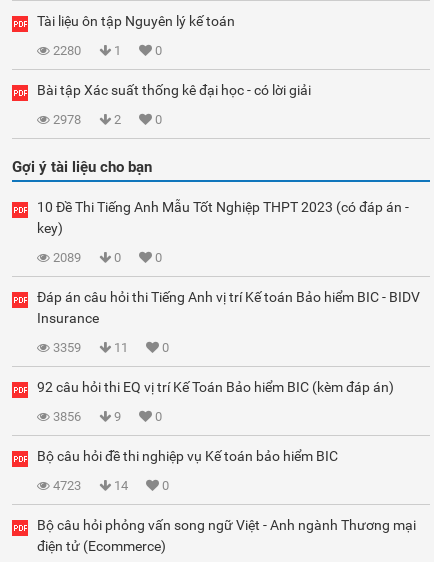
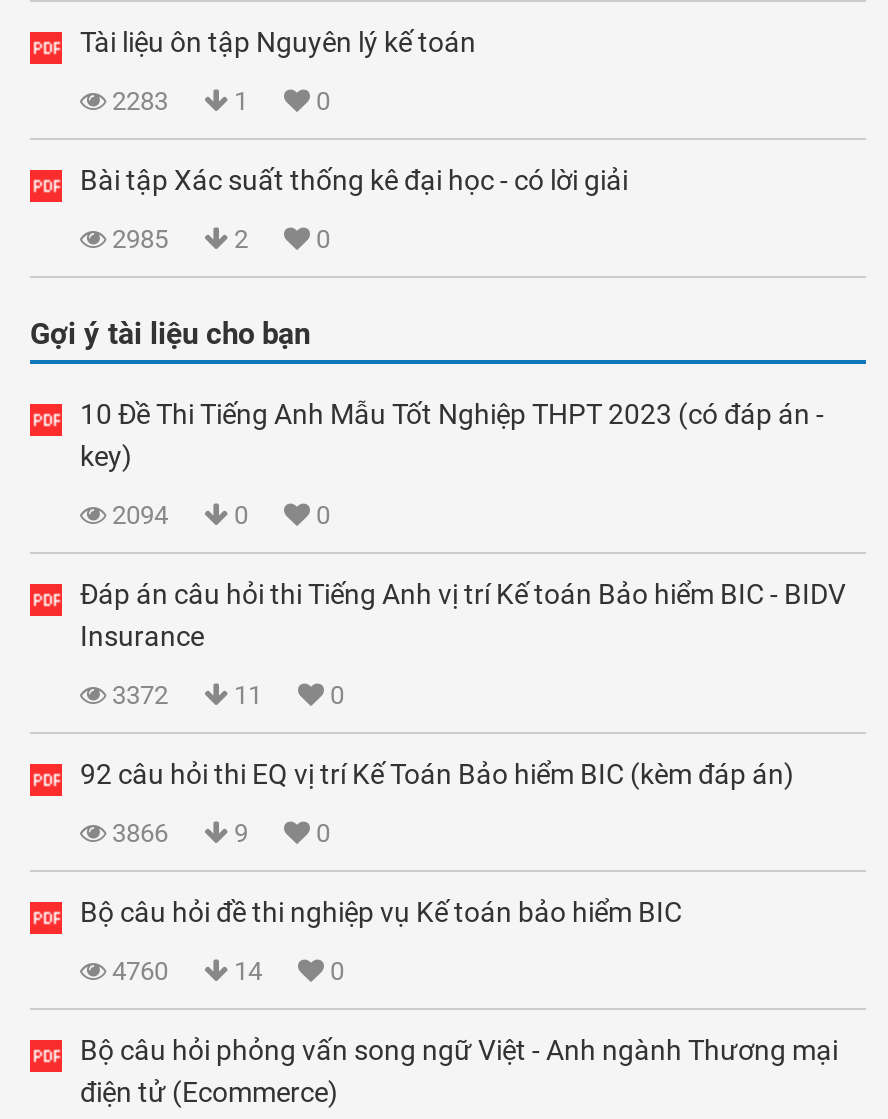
[50,43,121,58] 2280 1 -> [106,86,248,116] 2283 1
[50,112,121,127] 2978 2 -> [106,224,248,254] 2985 2
[50,250,121,265] 2089 0 -> [106,500,248,530] 2094 0
[50,340,128,355] 3359 11 -> [106,680,262,710] 3372 11
[50,409,121,424] 3856 9 -> [106,818,248,848] 3866 9
[50,478,128,493] 4723 14 -> [106,956,262,986] 4760 14

